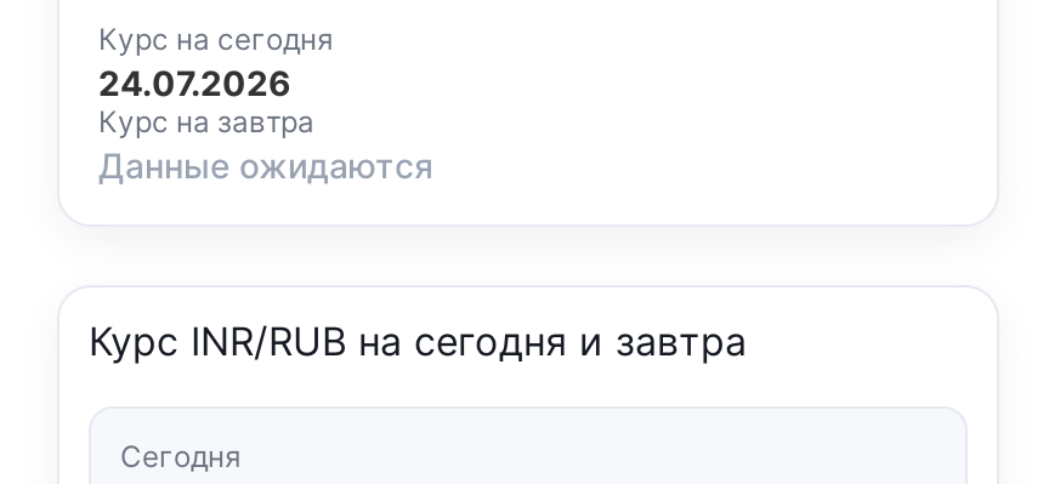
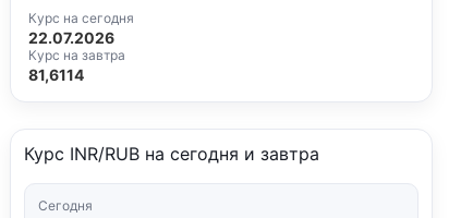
[98,62,290,103] 24.07.2026 -> [28,28,114,47] 22.07.2026
[98,144,433,186] Данные ожидаются -> [28,65,84,84] 81,6114

